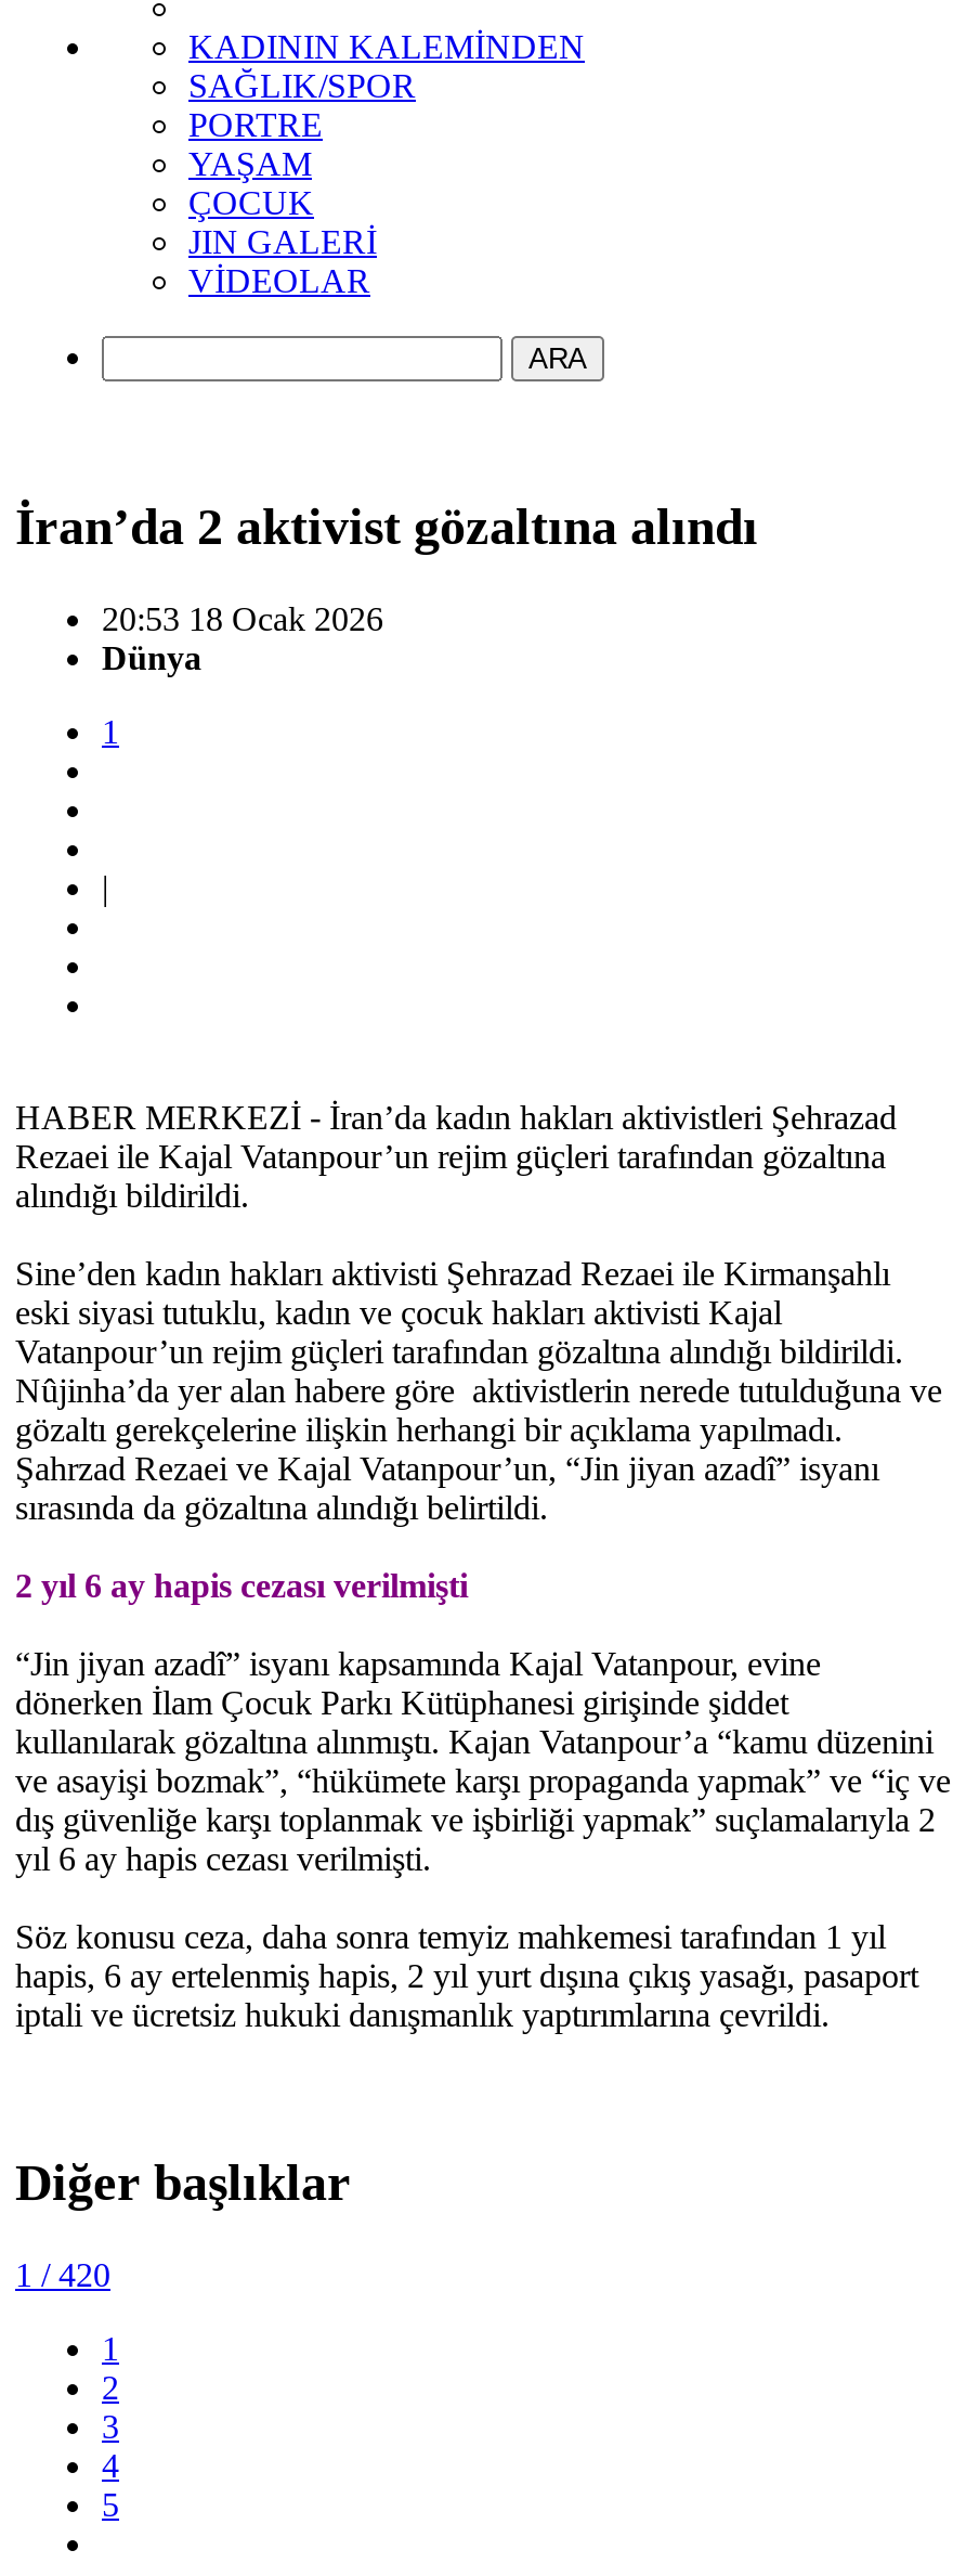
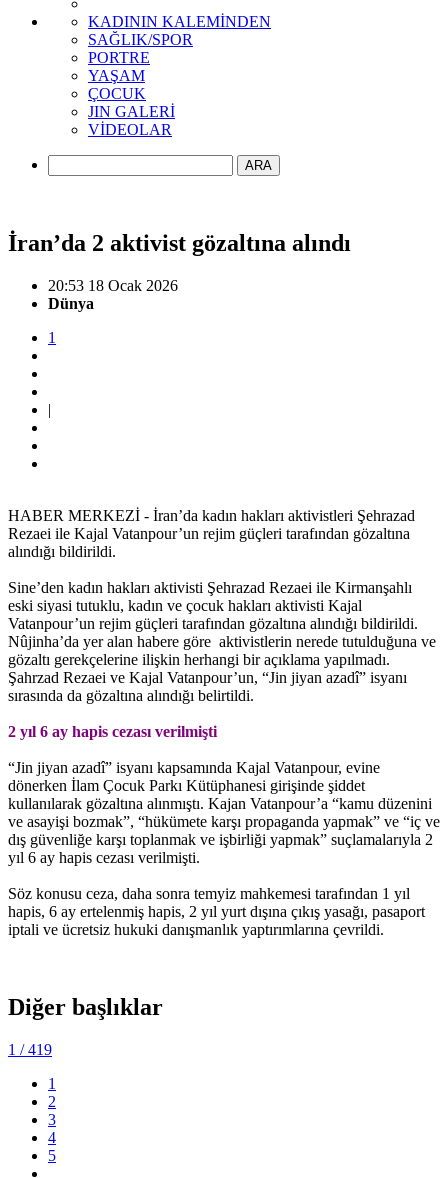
[15,2257,110,2294] 1 / 420 -> [8,1041,52,1058] 1 / 419

